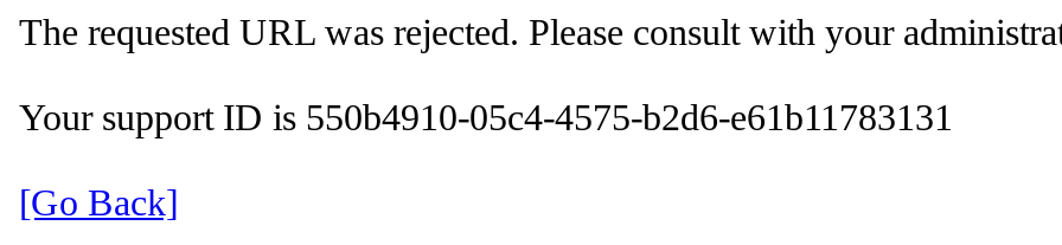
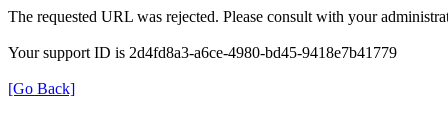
[19,97,953,137] Your support ID is 550b4910-05c4-4575-b2d6-e61b11783131 -> [8,44,397,61] Your support ID is 2d4fd8a3-a6ce-4980-bd45-9418e7b41779

